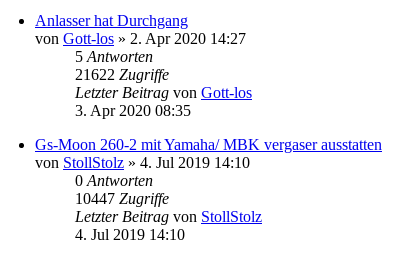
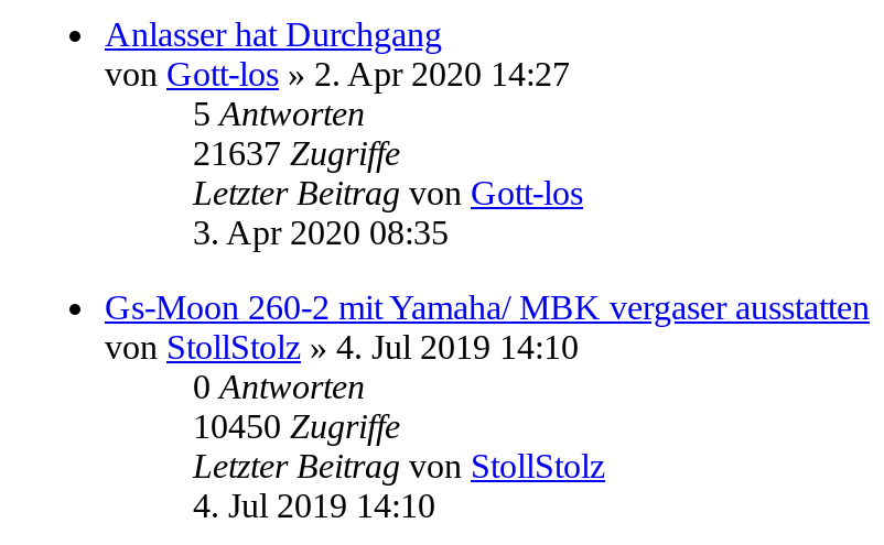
[75,66,169,83] 21622 Zugriffe -> [193,134,400,171] 21637 Zugriffe
[75,190,169,207] 10447 Zugriffe -> [193,407,400,444] 10450 Zugriffe

